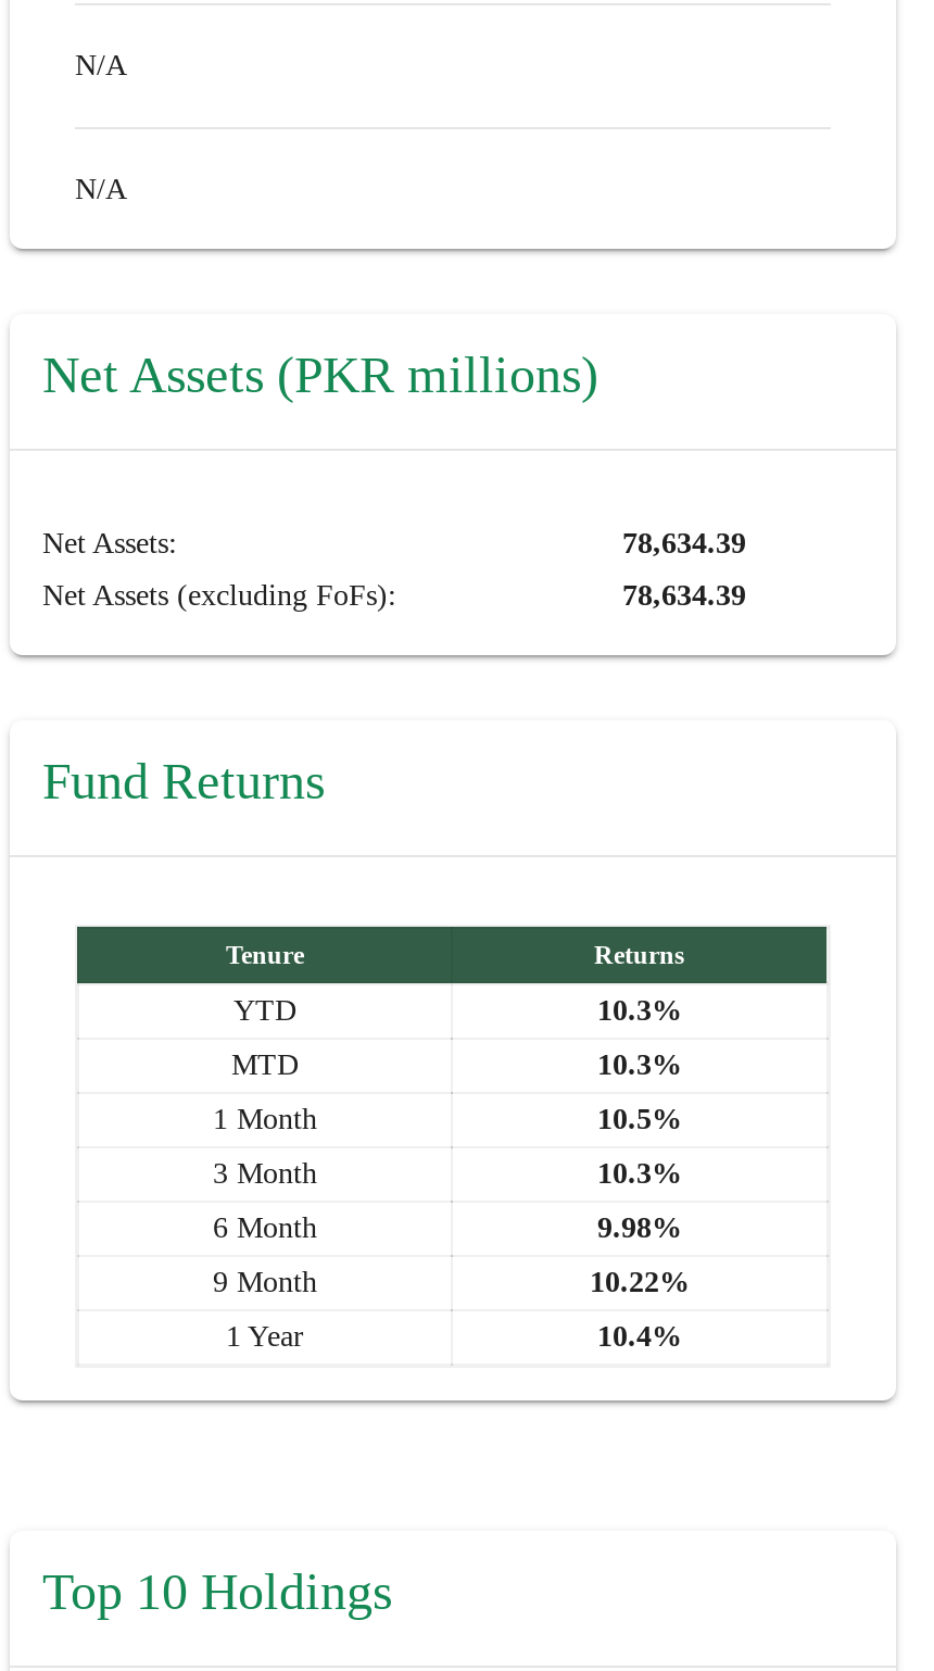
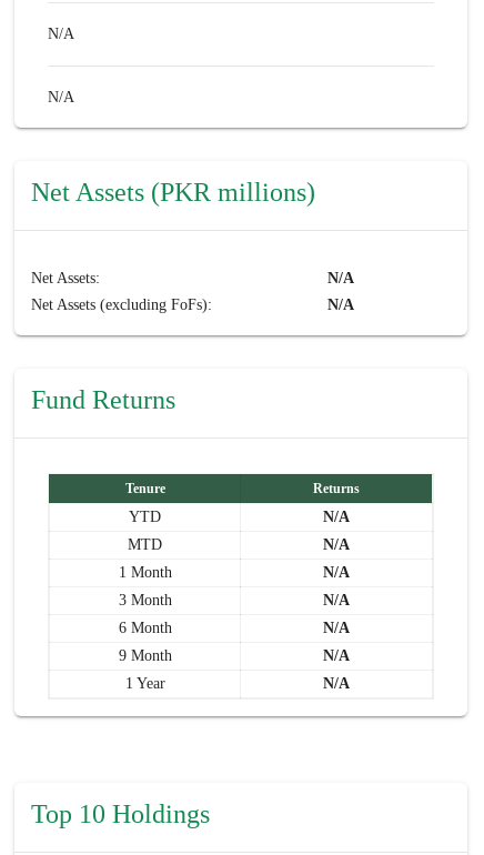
[622,527,746,560] 78,634.39 -> [327,270,354,286] N/A
[622,579,746,612] 78,634.39 -> [327,296,354,313] N/A
[597,994,682,1027] 10.3% -> [323,509,350,525] N/A
[597,1048,682,1081] 10.3% -> [323,536,350,553] N/A
[597,1103,682,1135] 10.5% -> [323,564,350,581] N/A
[597,1157,682,1190] 10.3% -> [323,592,350,608] N/A
[597,1211,682,1244] 9.98% -> [323,620,350,636] N/A
[590,1266,690,1298] 10.22% -> [323,647,350,664] N/A
[597,1320,682,1353] 10.4% -> [323,675,350,692] N/A

